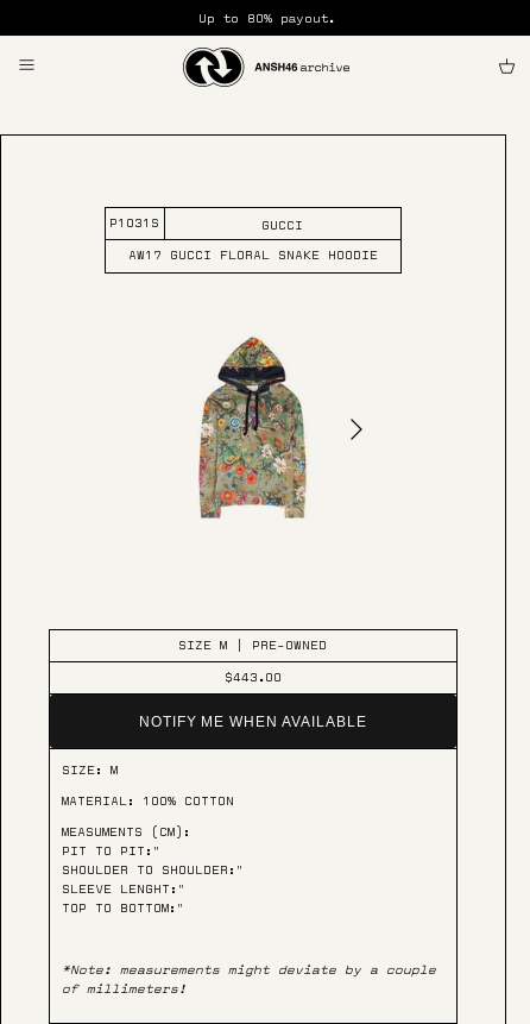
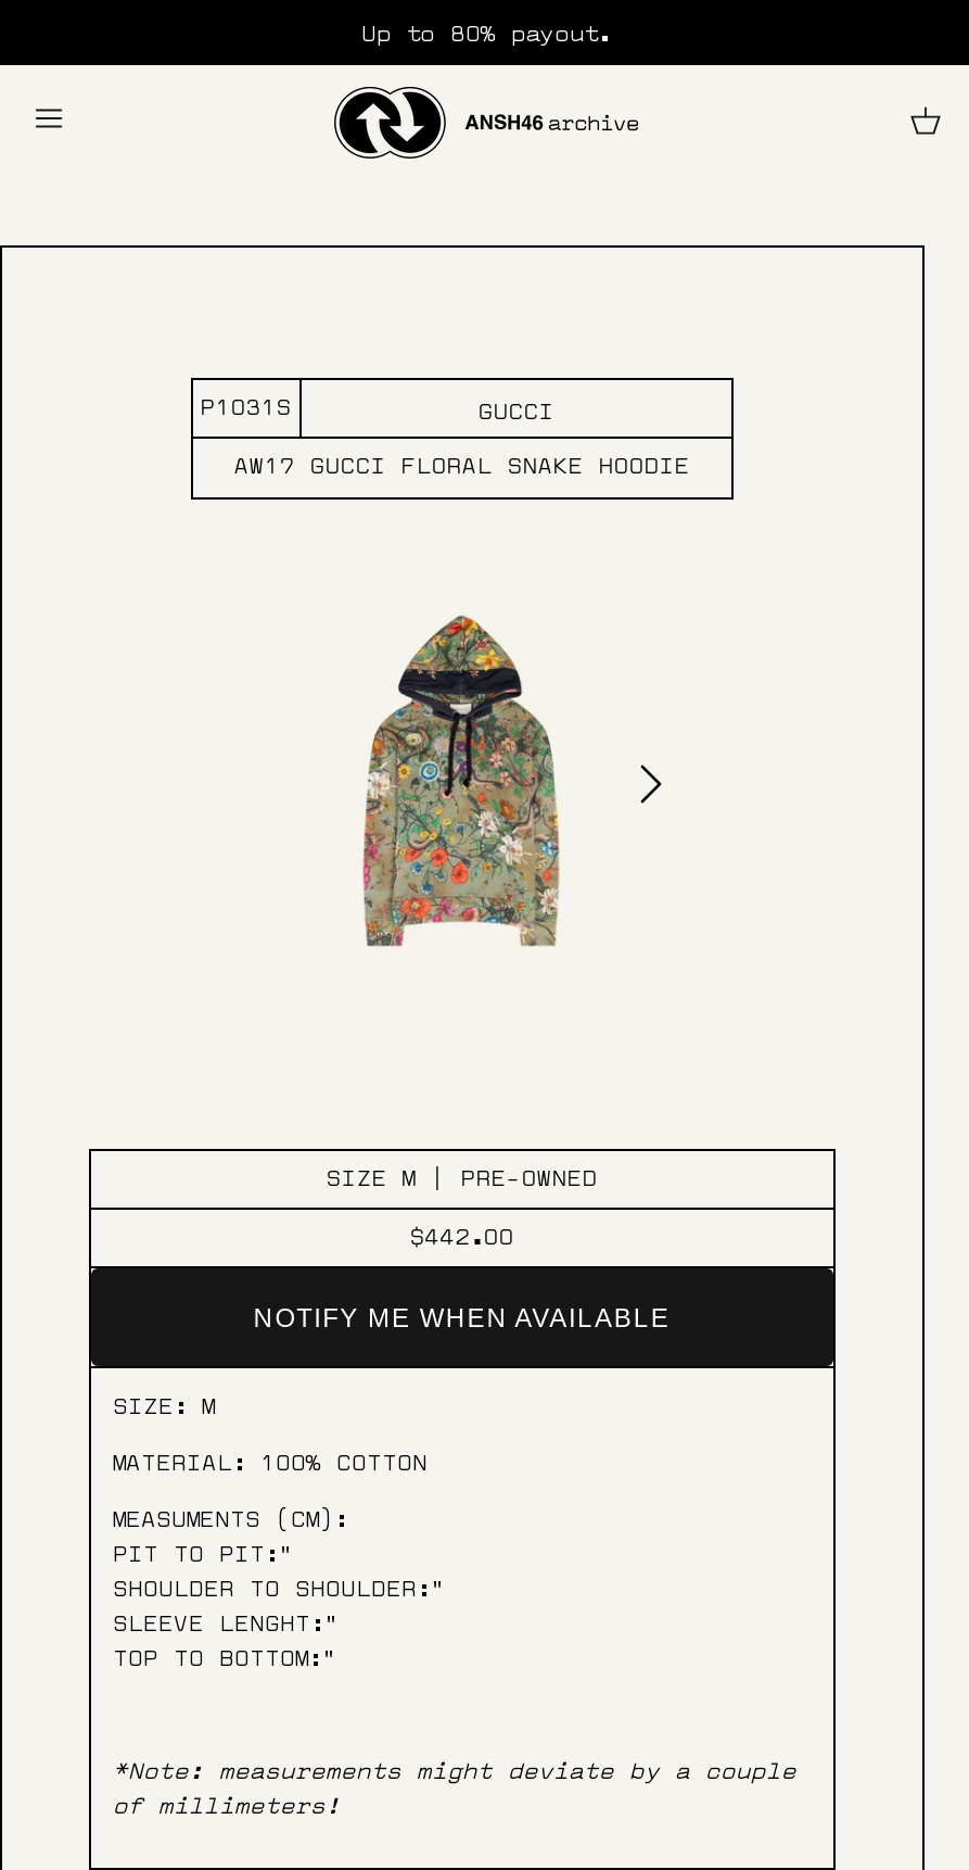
[224,668,281,686] $443.00 -> [410,1221,514,1253] $442.00

